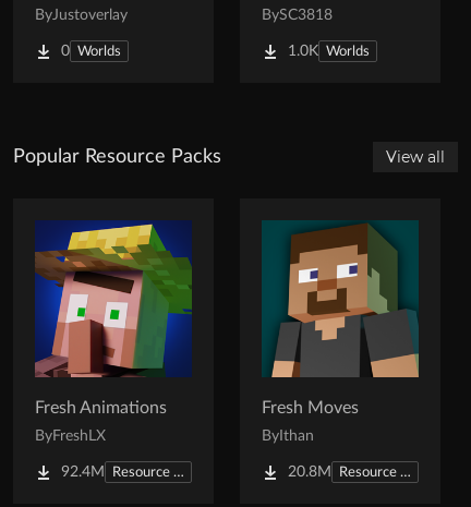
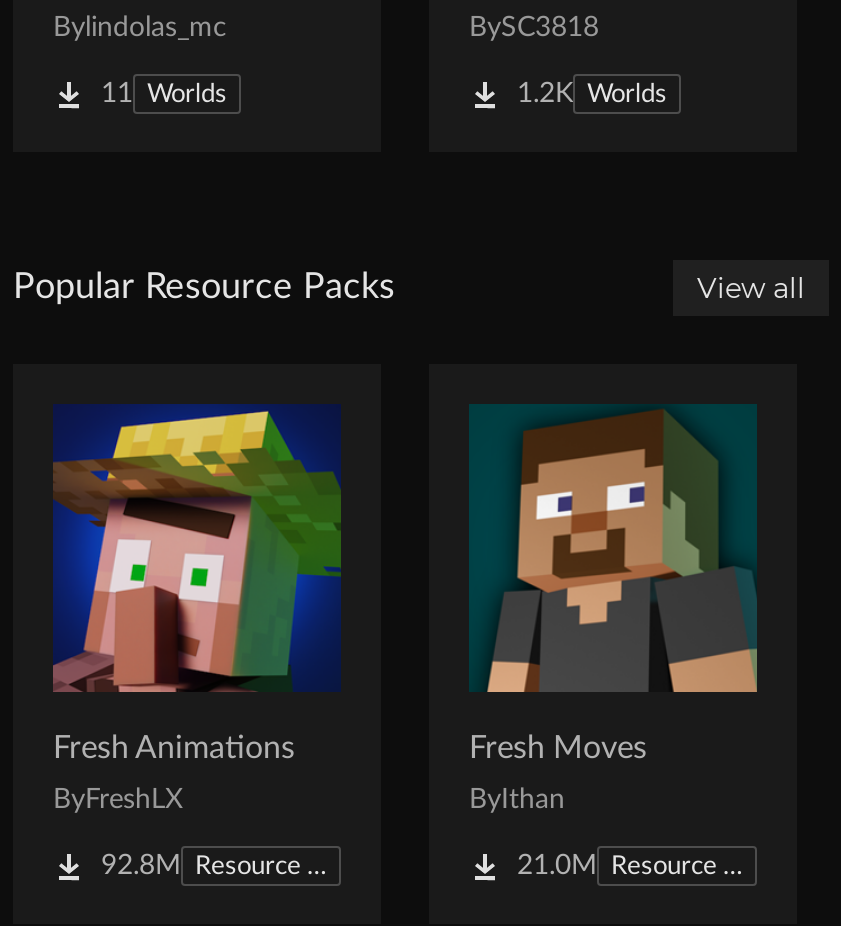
[35,8,128,23] ByJustoverlay -> [53,13,227,41] Bylindolas_mc
[61,44,121,59] 0 Worlds -> [101,79,227,107] 11 Worlds
[288,44,370,59] 1.0K Worlds -> [517,79,667,107] 1.2K Worlds
[61,464,105,480] 92.4M -> [101,851,181,879] 92.8M
[288,464,331,480] 20.8M -> [517,851,597,879] 21.0M

